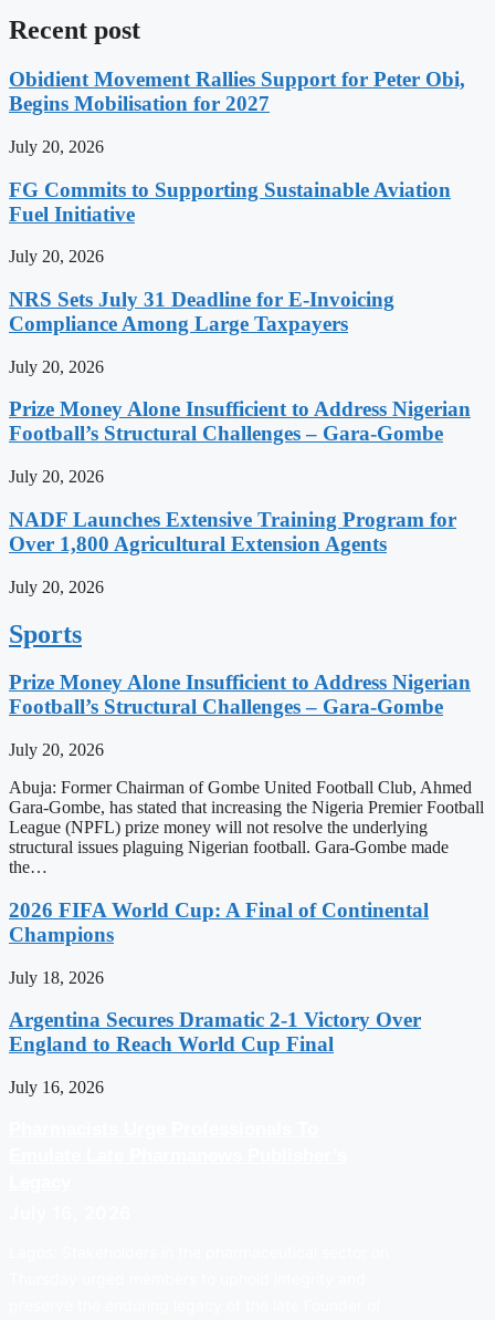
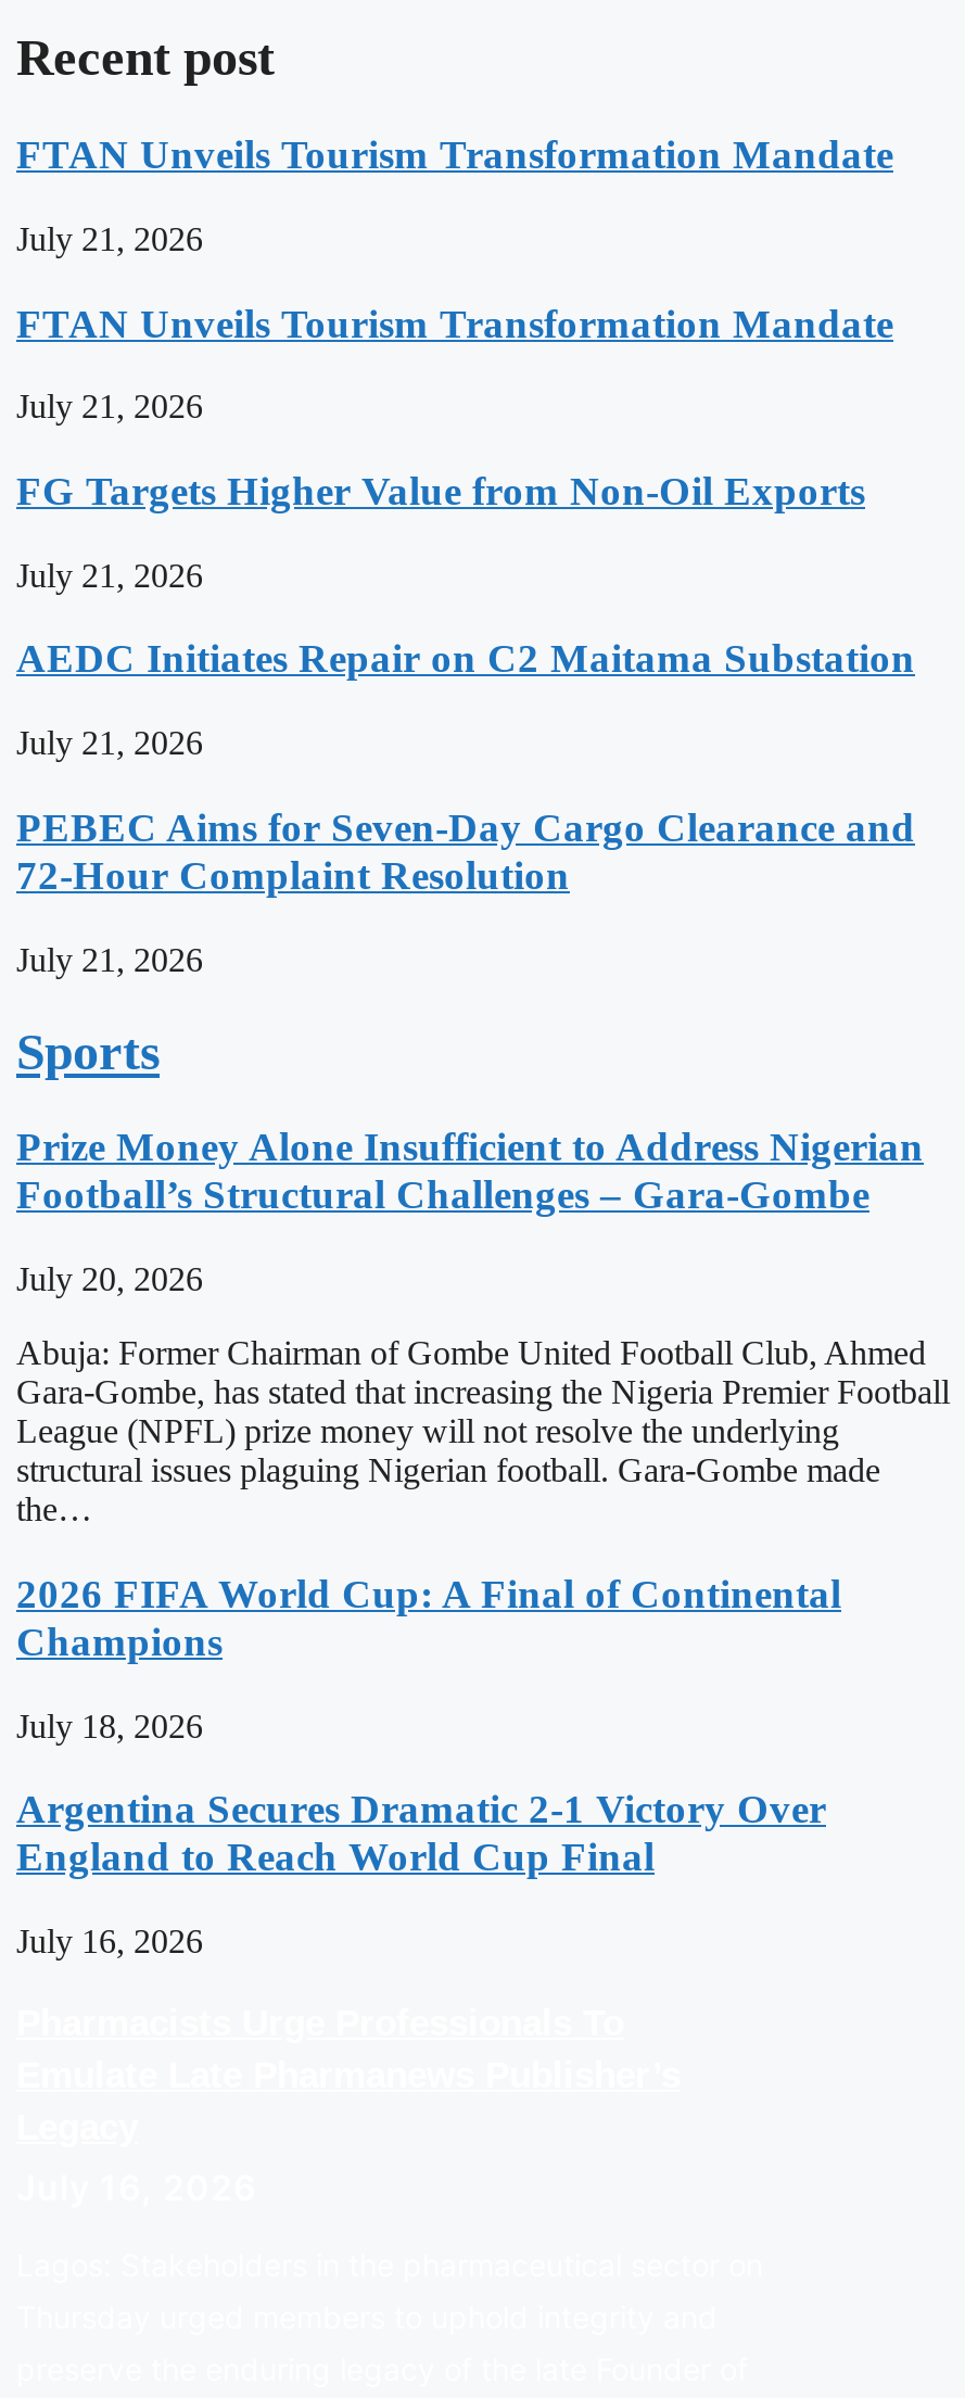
[9,68,465,115] Obidient Movement Rallies Support for Peter Obi, | Begins Mobilisation for 2027 -> [16,132,893,177] FTAN Unveils Tourism Transformation Mandate
[9,137,104,156] July 20, 2026 -> [16,220,203,257] July 21, 2026
[9,178,451,225] FG Commits to Supporting Sustainable Aviation | Fuel Initiative -> [16,300,893,345] FTAN Unveils Tourism Transformation Mandate
[9,247,104,266] July 20, 2026 -> [16,388,203,425] July 21, 2026
[9,288,394,335] NRS Sets July 31 Deadline for E-Invoicing | Compliance Among Large Taxpayers -> [16,468,865,513] FG Targets Higher Value from Non-Oil Exports
[9,357,104,376] July 20, 2026 -> [16,556,203,593] July 21, 2026
[9,398,471,445] Prize Money Alone Insufficient to Address Nigerian | Football’s Structural Challenges – Gara-Gombe -> [16,636,915,682] AEDC Initiates Repair on C2 Maitama Substation
[9,467,104,486] July 20, 2026 -> [16,725,203,761] July 21, 2026
[9,508,456,555] NADF Launches Extensive Training Program for | Over 1,800 Agricultural Extension Agents -> [16,804,915,898] PEBEC Aims for Seven-Day Cargo Clearance and | 72-Hour Complaint Resolution
[9,577,104,596] July 20, 2026 -> [16,940,203,977] July 21, 2026

